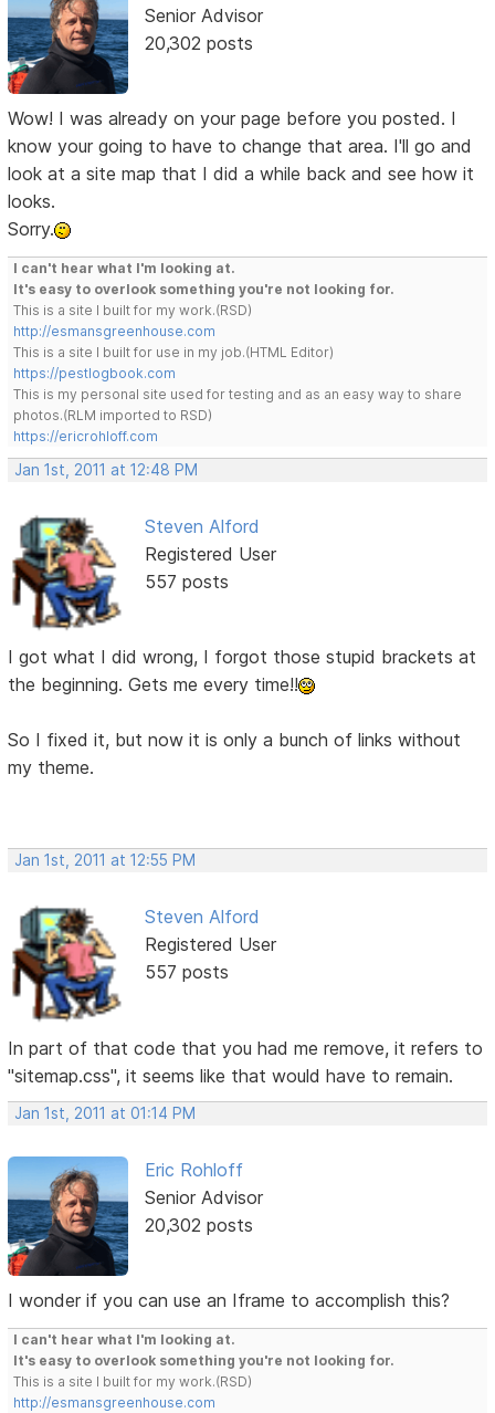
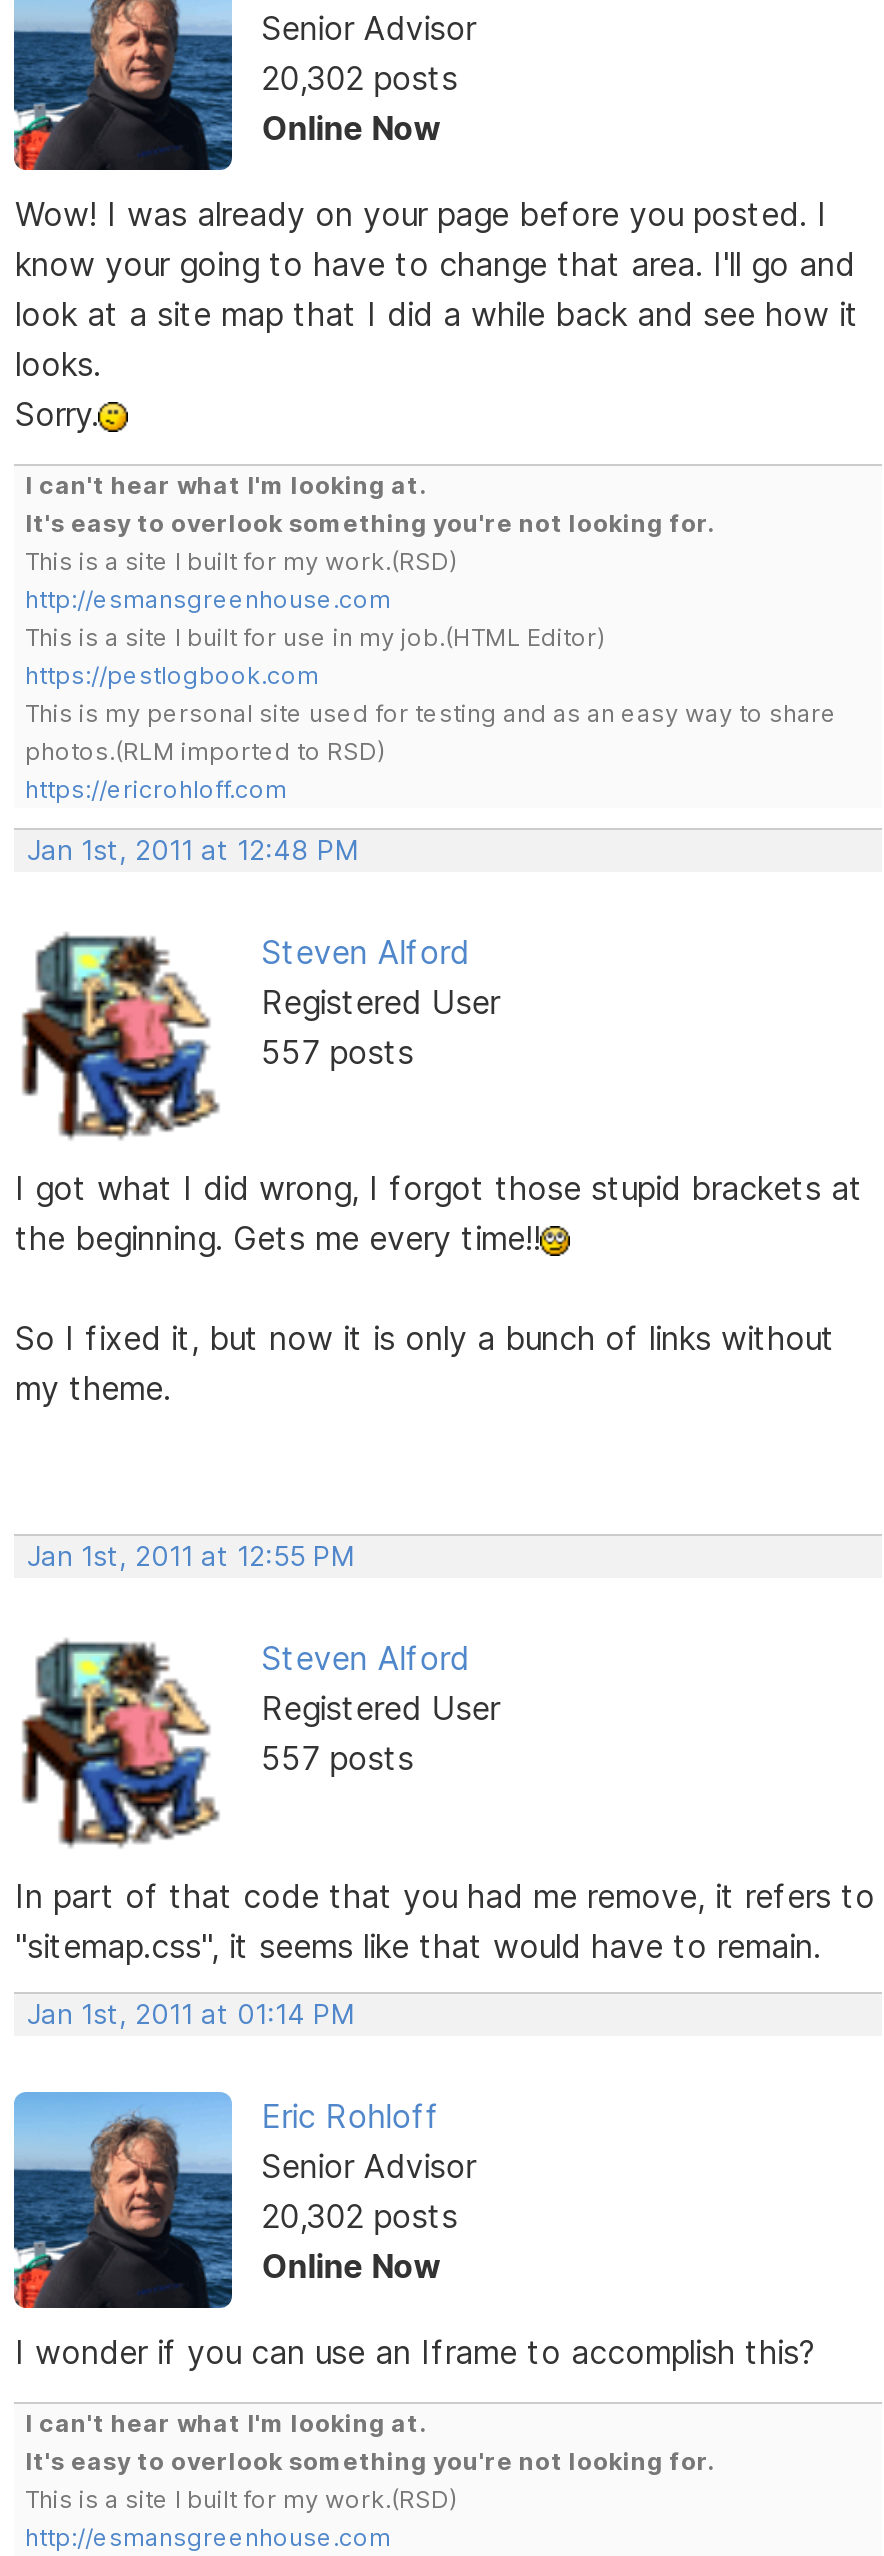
none -> [261,108,441,148] Online Now
none -> [261,2245,441,2285] Online Now

